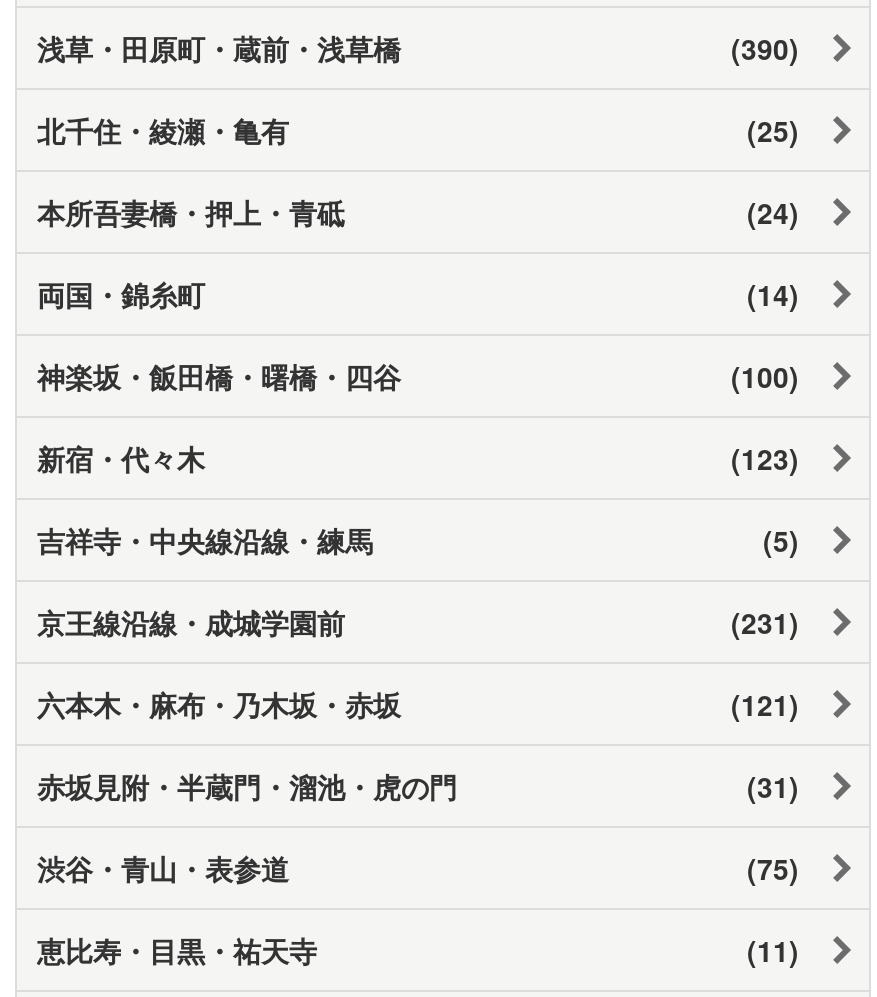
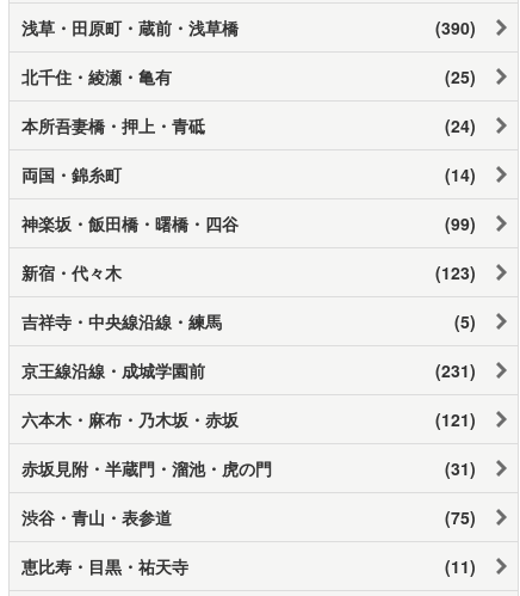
[731,356,799,396] (100) -> [445,211,476,235] (99)

